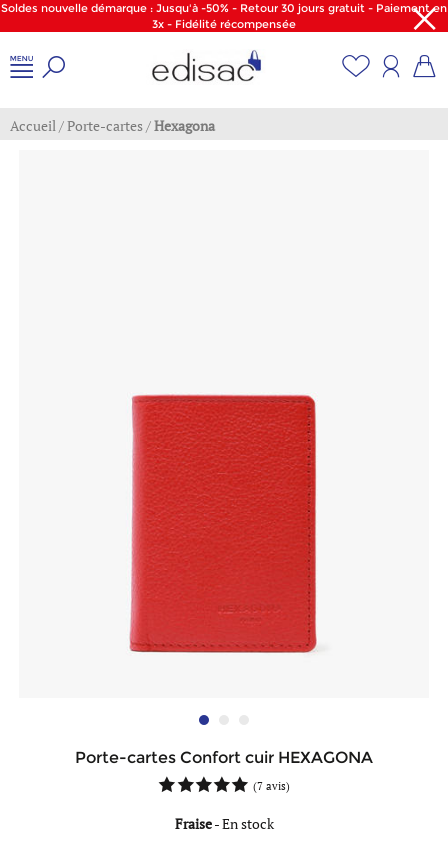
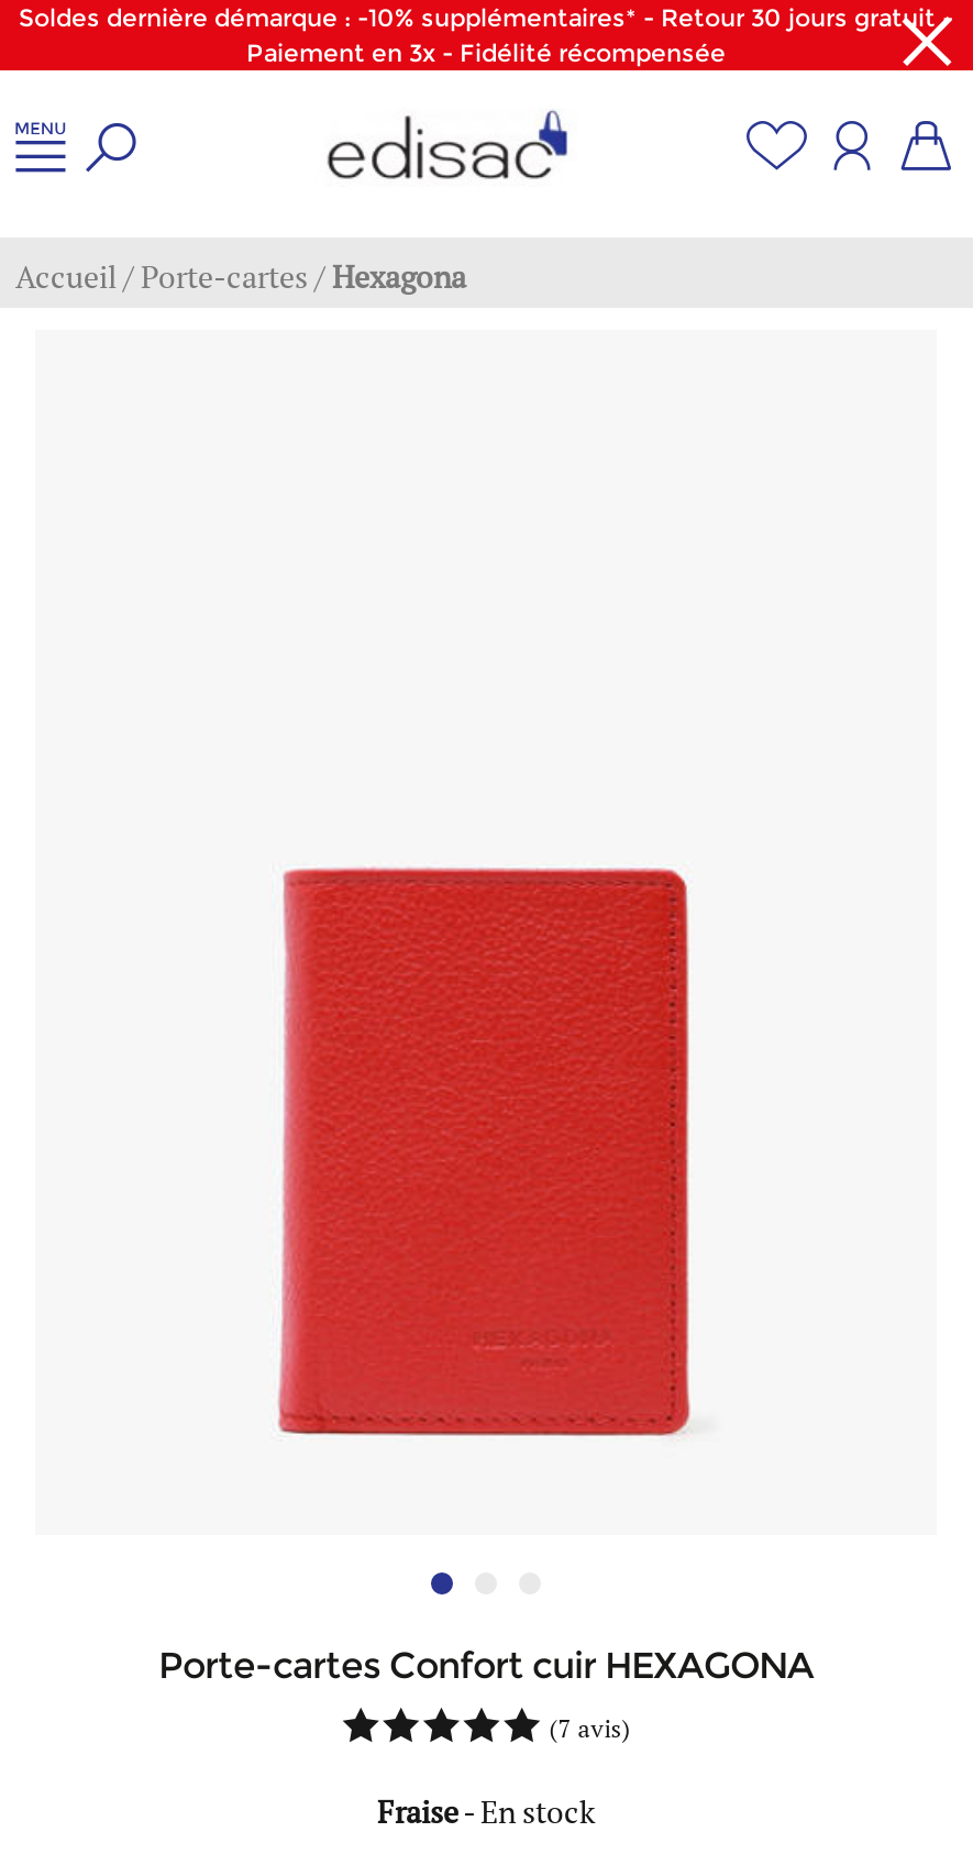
[1,1,447,31] Soldes nouvelle démarque : Jusqu'à -50% - Retour 30 jours gratuit - Paiement en | 3x - Fidélité récompensée -> [19,2,953,68] Soldes dernière démarque : -10% supplémentaires* - Retour 30 jours gratuit - | Paiement en 3x - Fidélité récompensée

